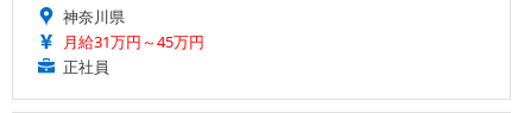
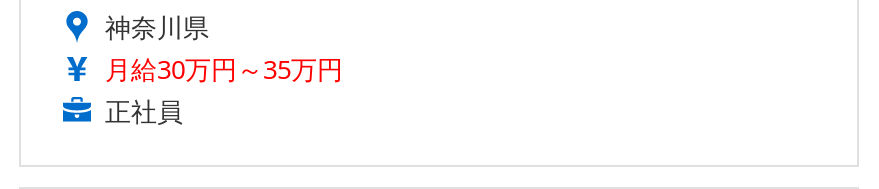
[63,31,204,52] 月給31万円～45万円 -> [105,51,343,87] 月給30万円～35万円

